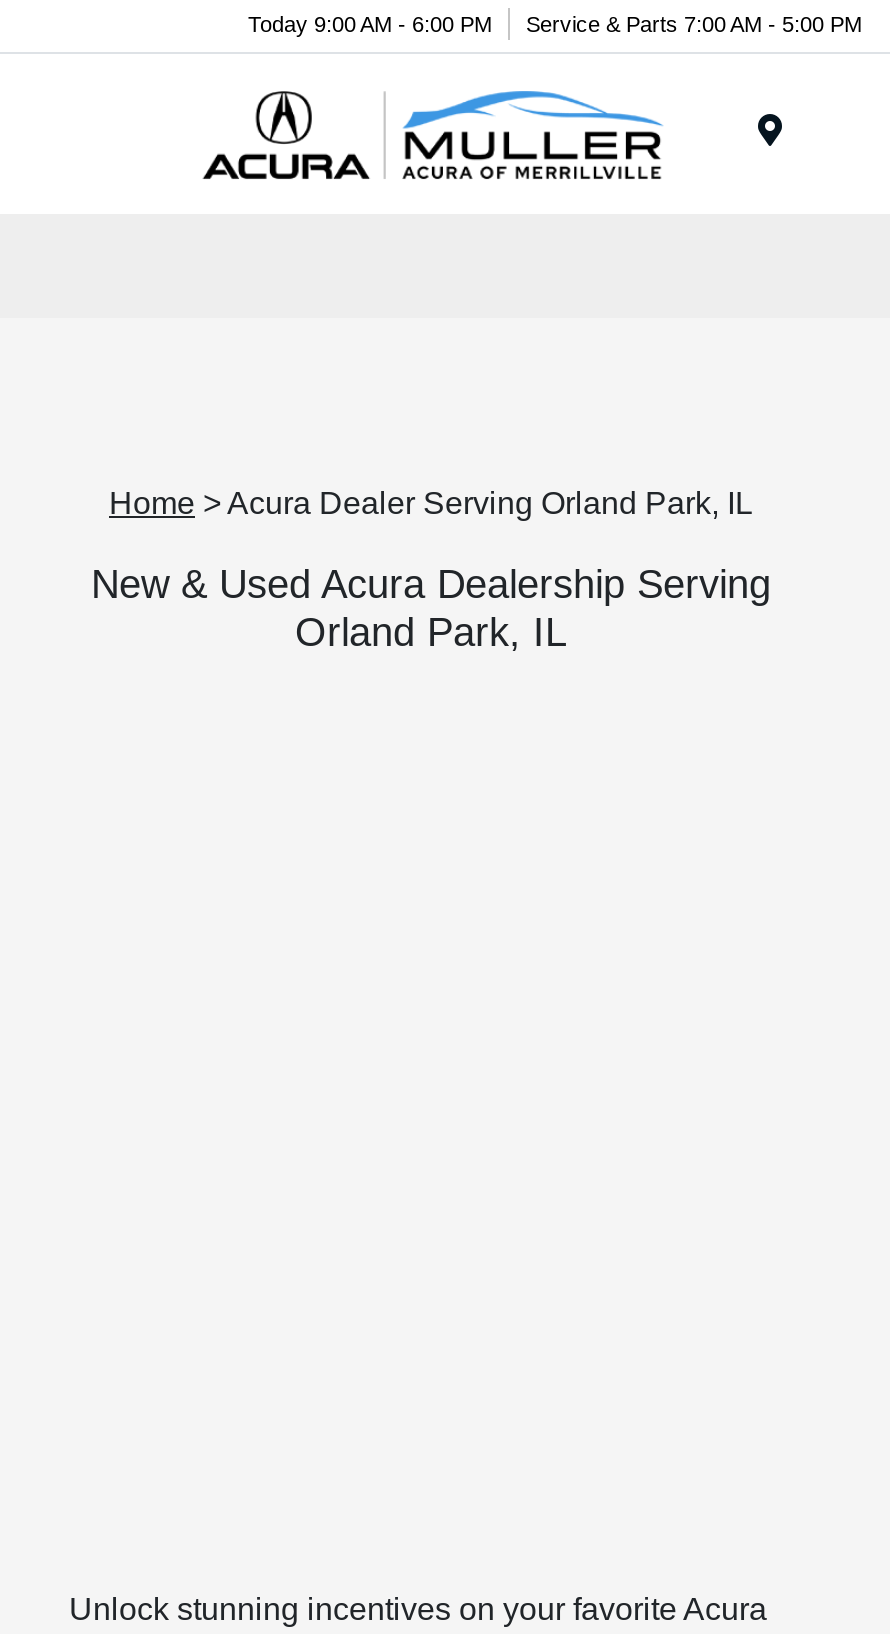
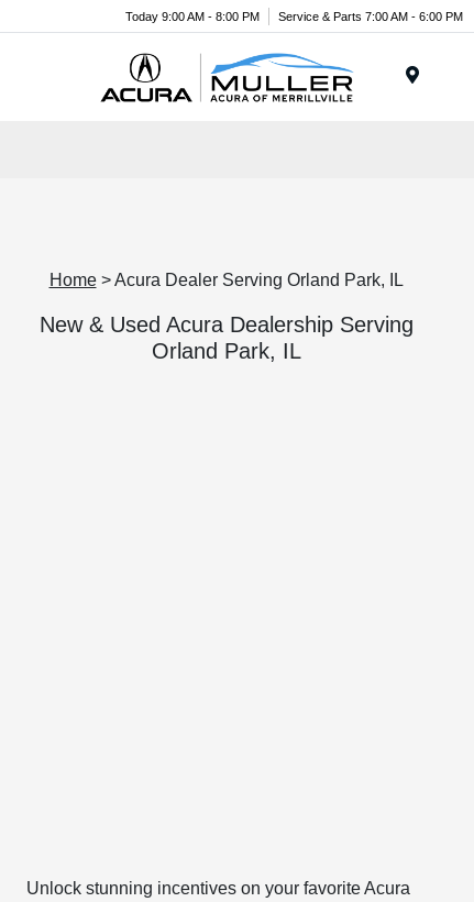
[248,11,492,35] Today 9:00 AM - 6:00 PM -> [125,9,260,23] Today 9:00 AM - 8:00 PM
[526,11,862,35] Service & Parts 7:00 AM - 5:00 PM -> [278,9,463,23] Service & Parts 7:00 AM - 6:00 PM

